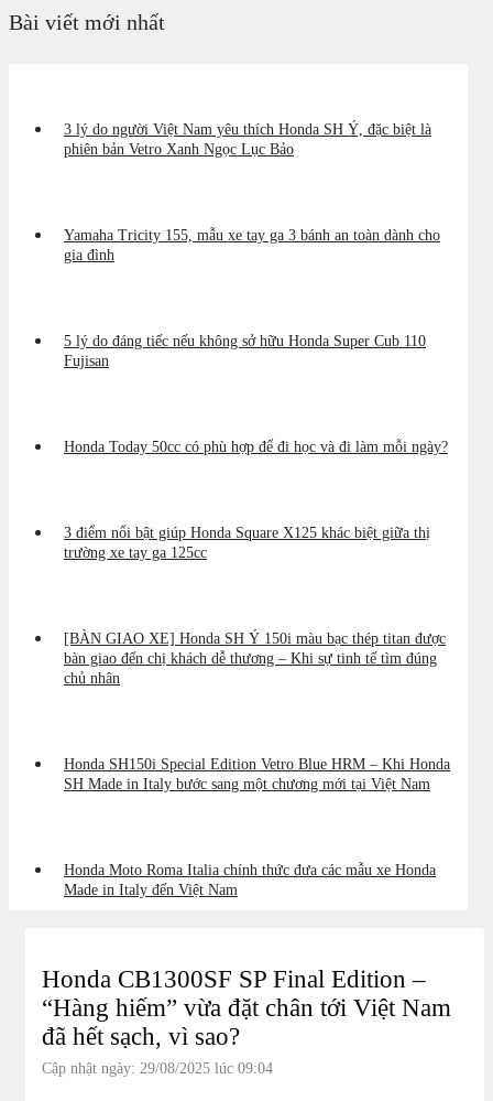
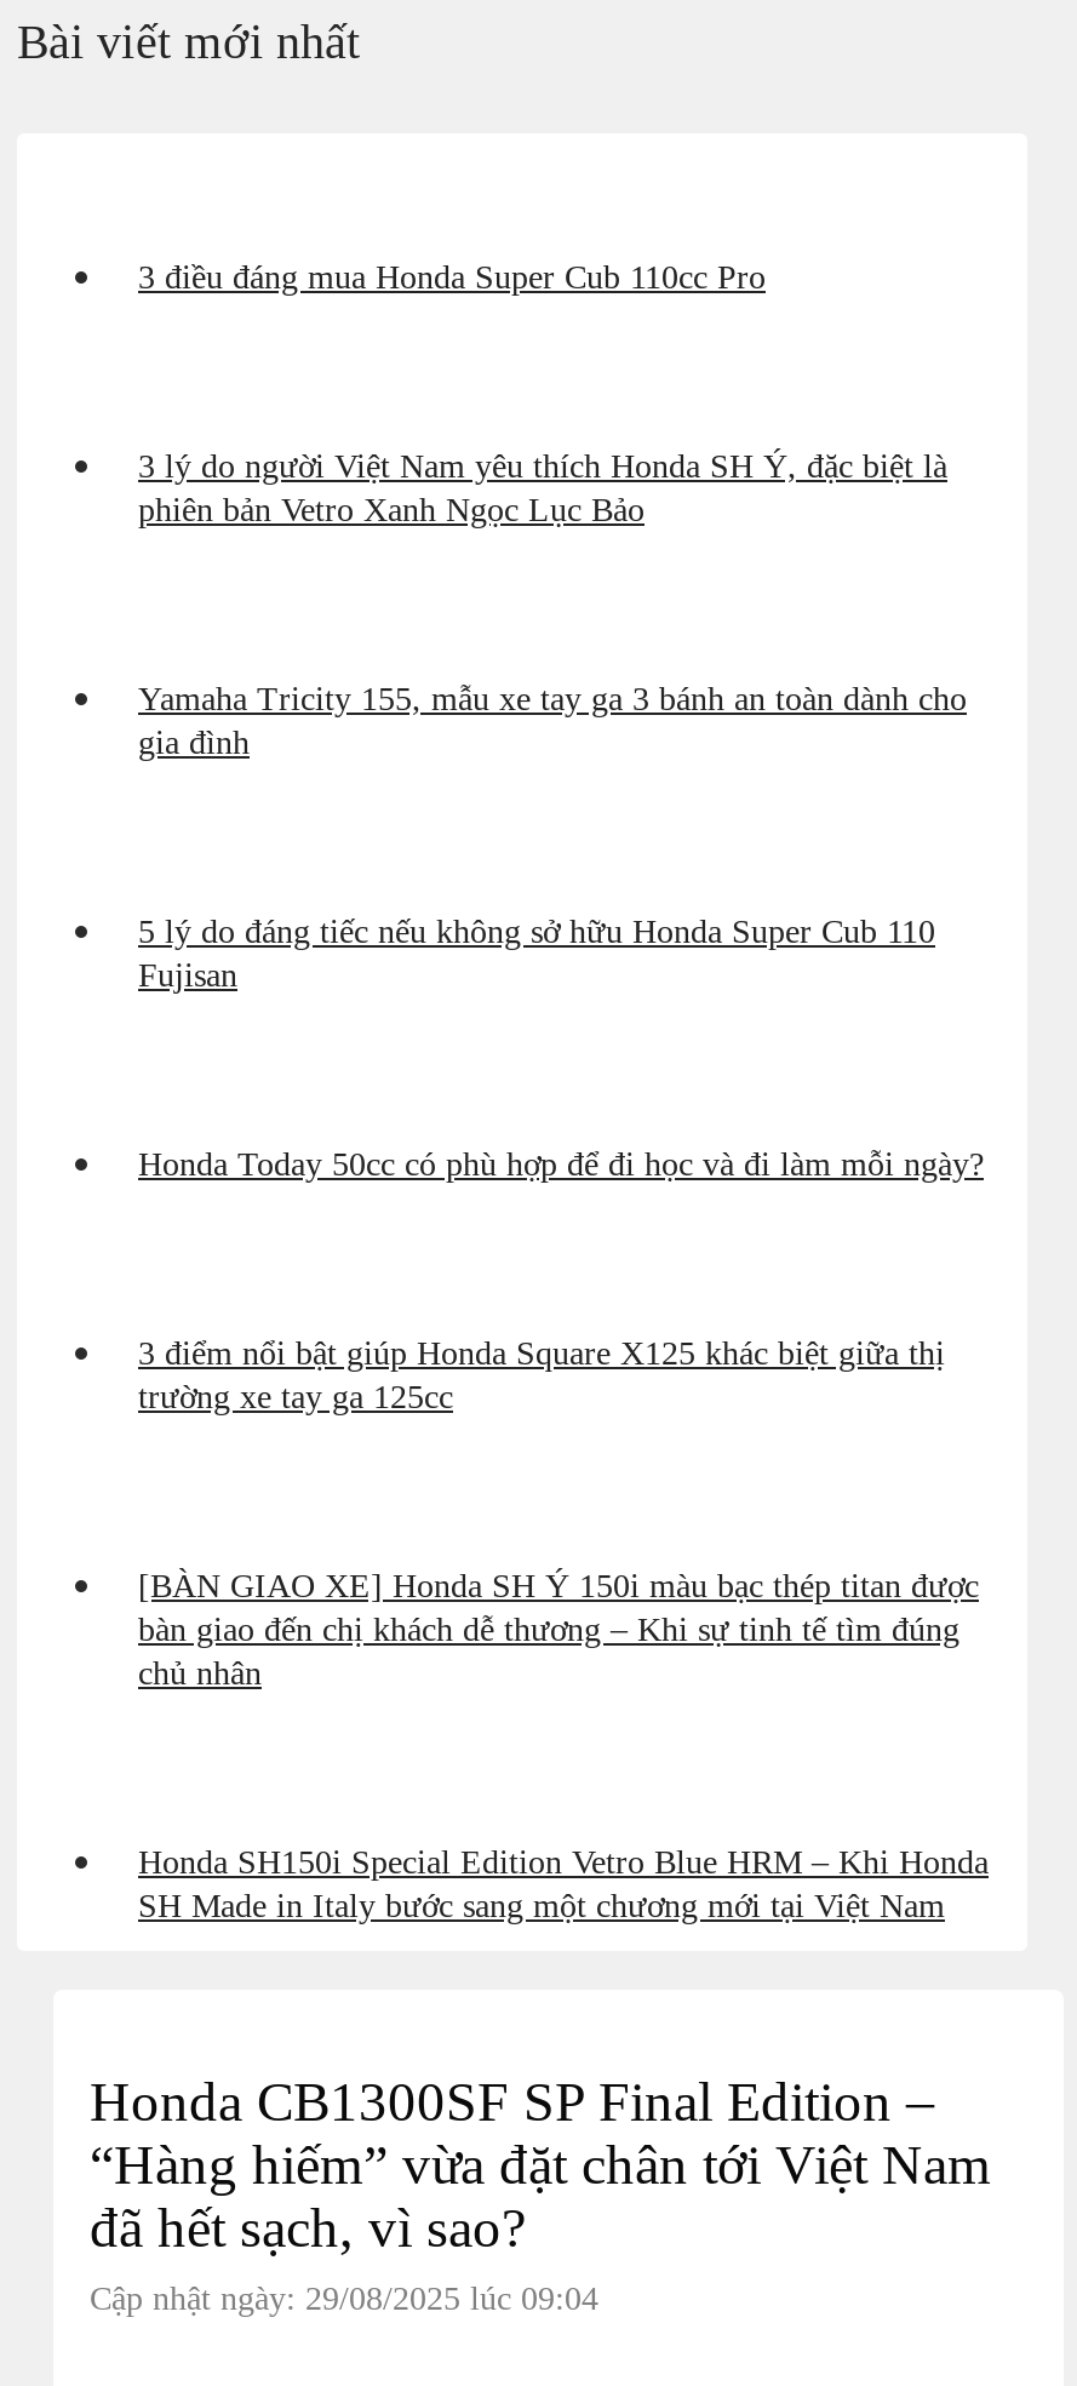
none -> [138,259,766,296] 3 điều đáng mua Honda Super Cub 110cc Pro
moved [64,121,450,792] -> [138,448,989,1924]: 3 lý do người Việt Nam yêu thích Honda SH Ý, đặc biệt là | phiên bản Vetro Xanh Ngọc Lục Bảo | Yamaha Tricity 155, mẫu xe tay ga 3 bánh an toàn dành cho | ... | Honda SH150i Special Edition Vetro Blue HRM – Khi Honda | SH Made in Italy bước sang một chương mới tại Việt Nam
[64,862,436,898] Honda Moto Roma Italia chính thức đưa các mẫu xe Honda | Made in Italy đến Việt Nam -> none

